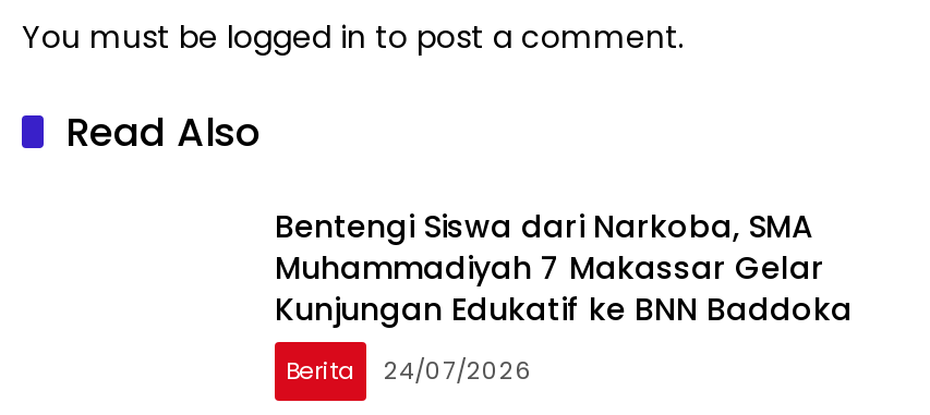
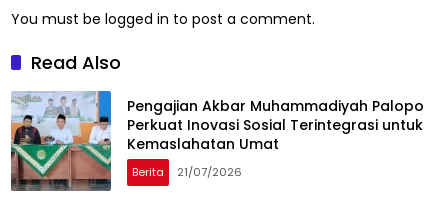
none -> [10,90,112,192] [image]
[275,204,853,330] Bentengi Siswa dari Narkoba, SMA | Muhammadiyah 7 Makassar Gelar | Kunjungan Edukatif ke BNN Baddoka -> [127,95,424,153] Pengajian Akbar Muhammadiyah Palopo | Perkuat Inovasi Sosial Terintegrasi untuk | Kemaslahatan Umat
[286,352,532,387] Berita 24/07/2026 -> [132,163,242,179] Berita 21/07/2026

